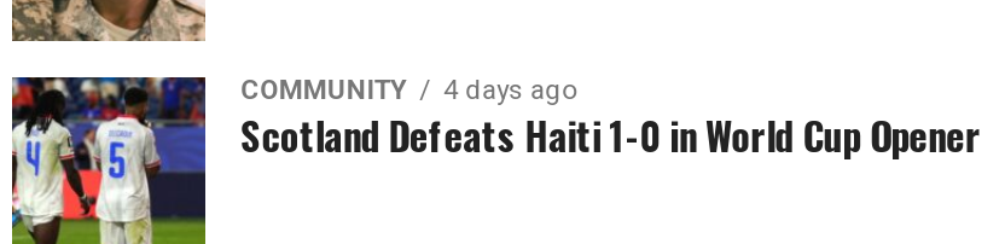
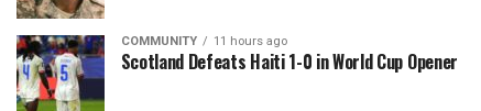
[241,74,577,106] COMMUNITY 4 days ago -> [121,34,287,48] COMMUNITY 11 hours ago

